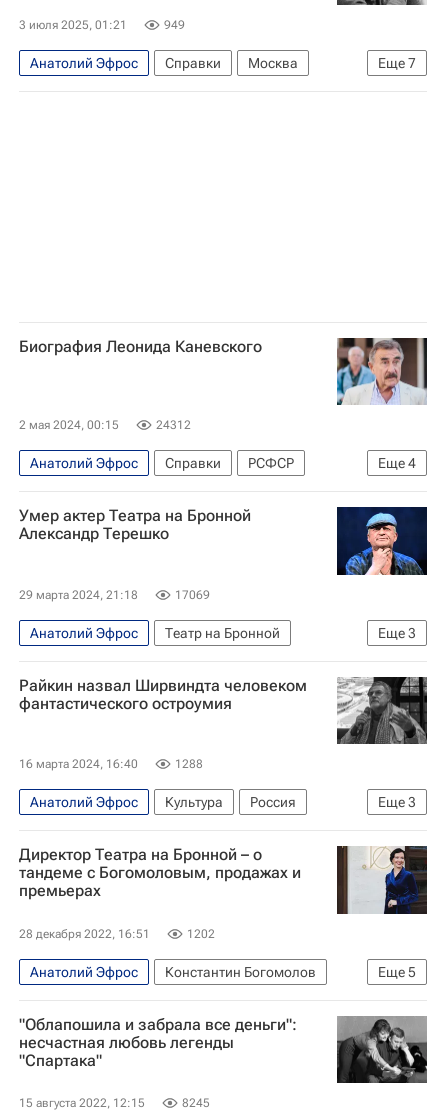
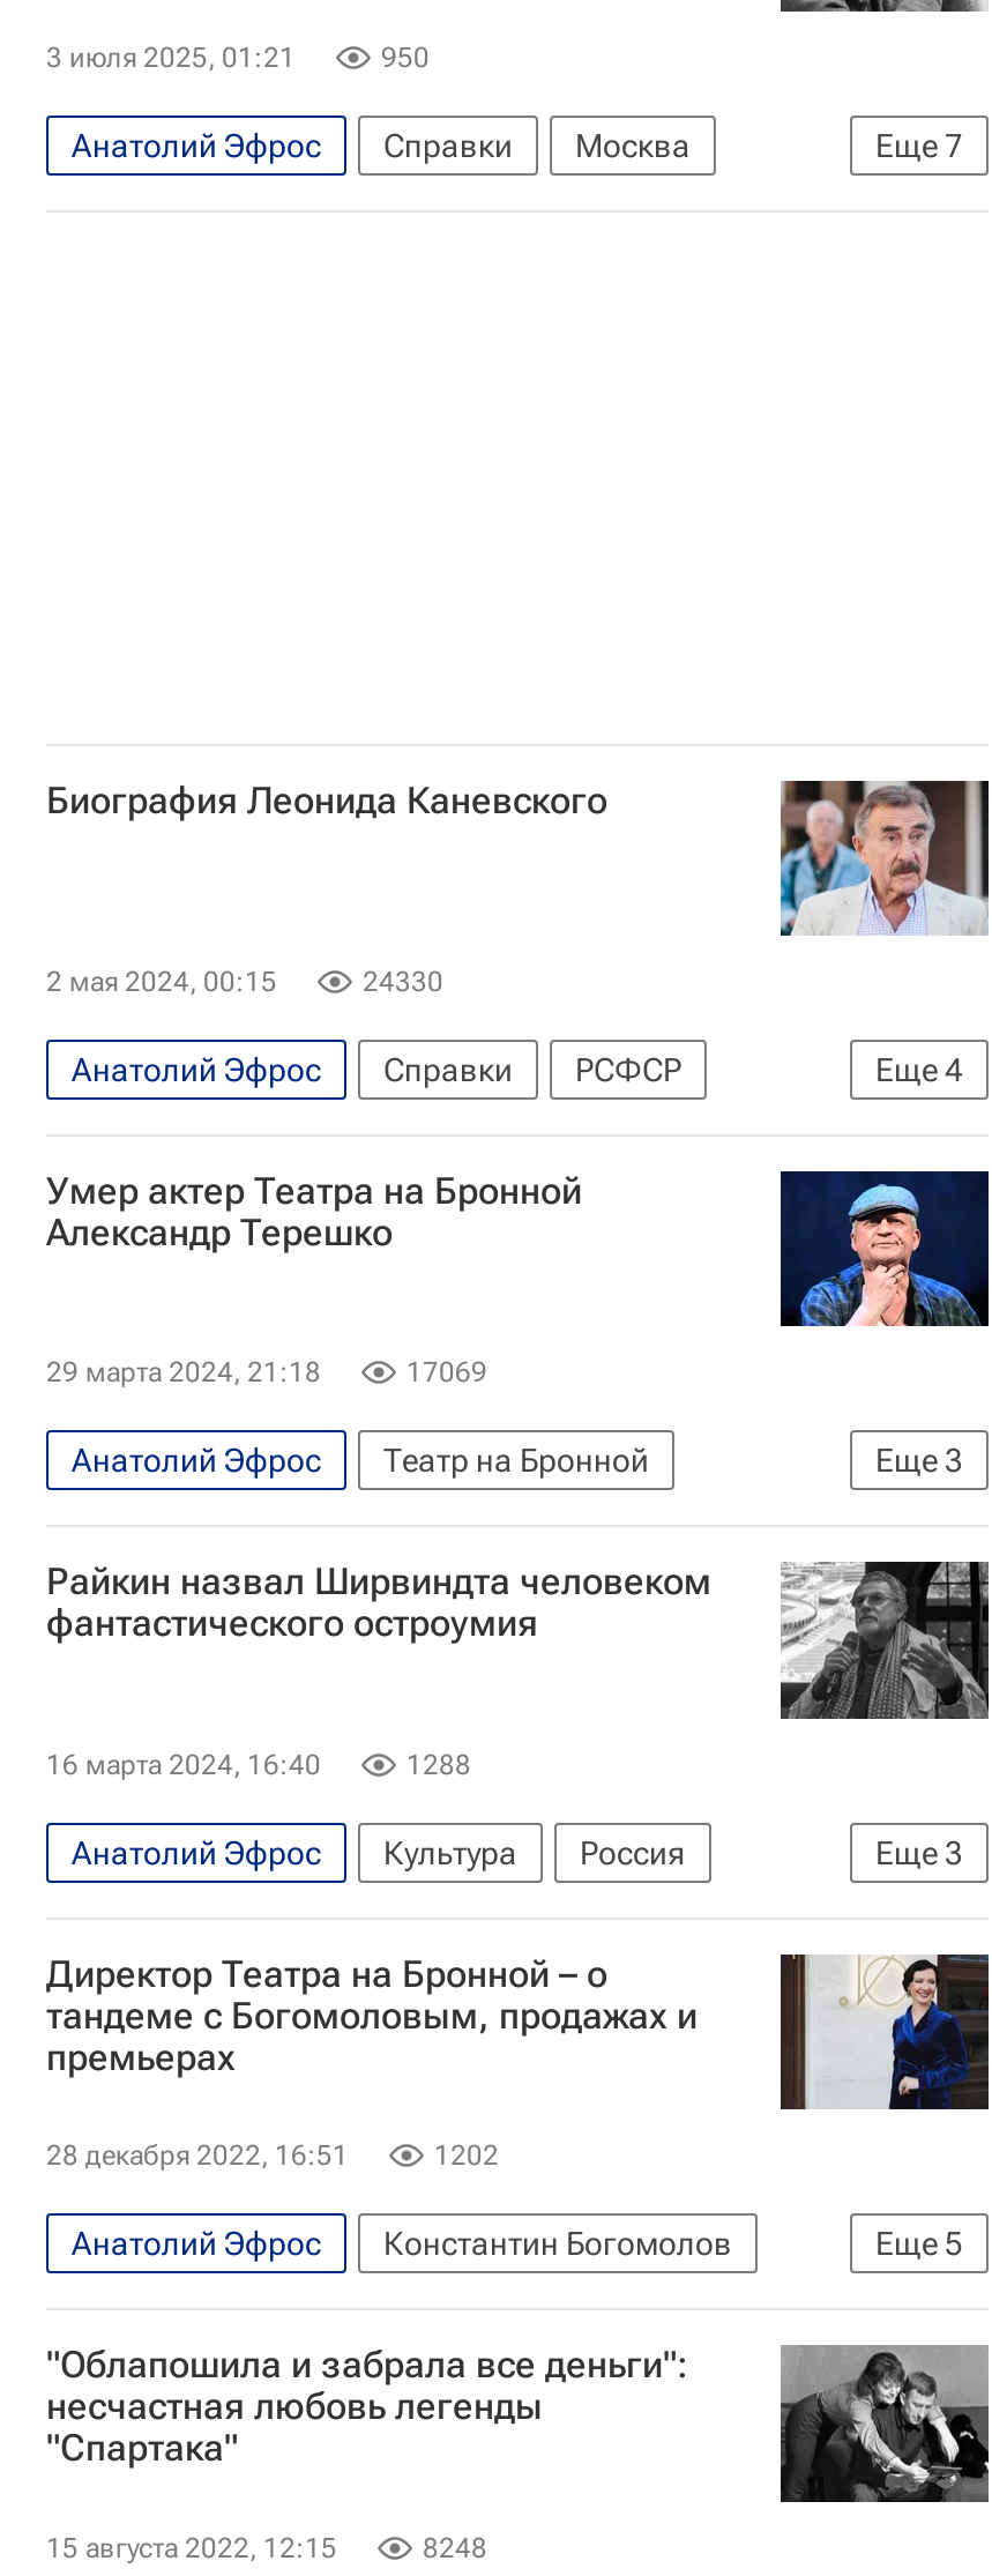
[164,17,185,31] 949 -> [381,40,430,73] 950
[156,418,191,432] 24312 -> [363,966,443,998] 24330
[182,1096,210,1110] 8245 -> [423,2531,487,2563] 8248

